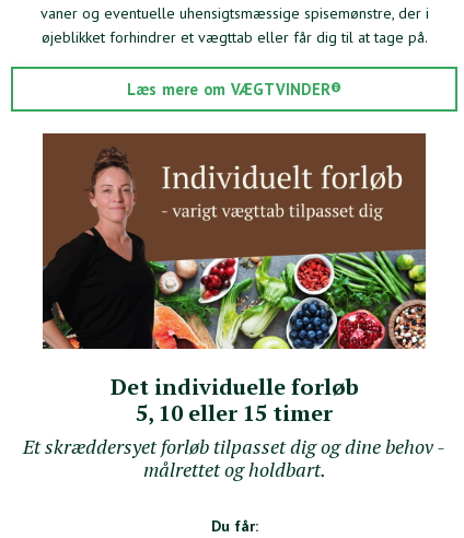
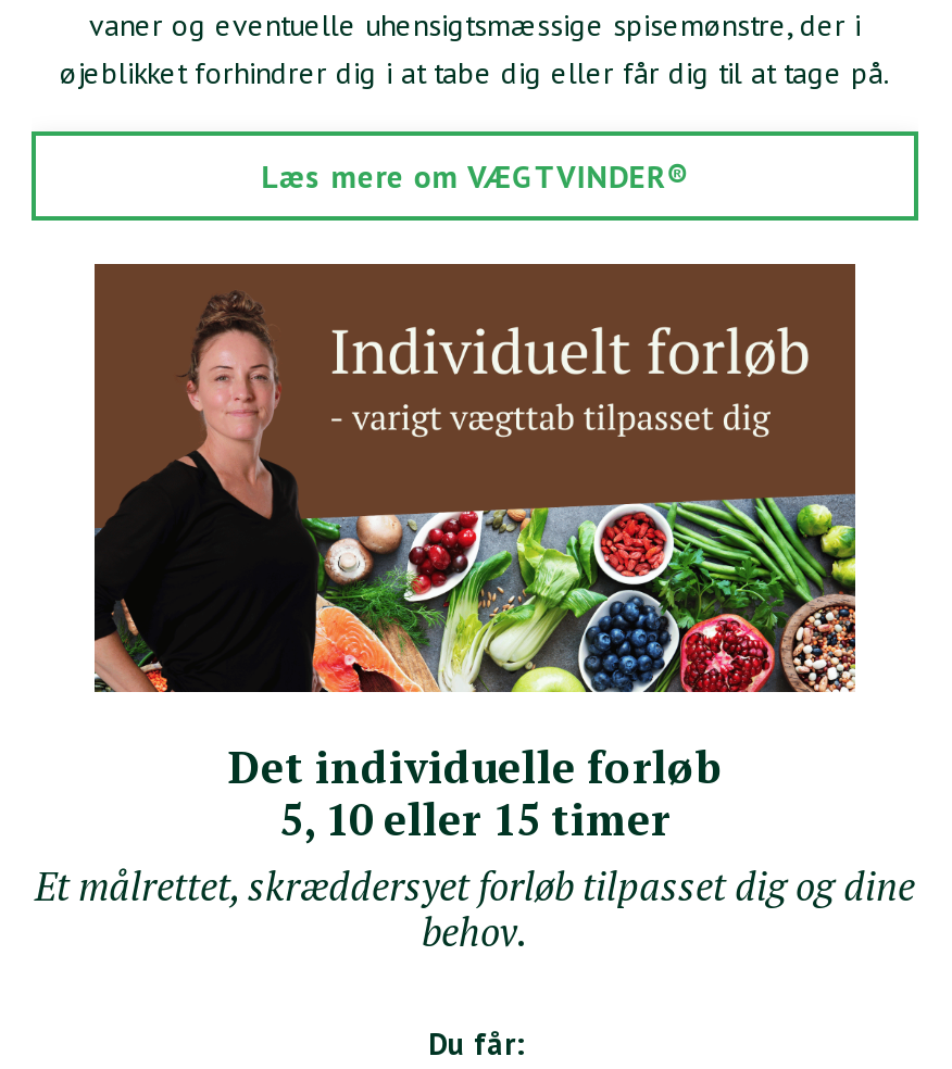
[41,27,427,47] øjeblikket forhindrer et vægttab eller får dig til at tage på. -> [60,54,890,93] øjeblikket forhindrer dig i at tabe dig eller får dig til at tage på.
[23,433,445,482] Et skræddersyet forløb tilpasset dig og dine behov - | målrettet og holdbart. -> [35,860,915,958] Et målrettet, skræddersyet forløb tilpasset dig og dine | behov.

